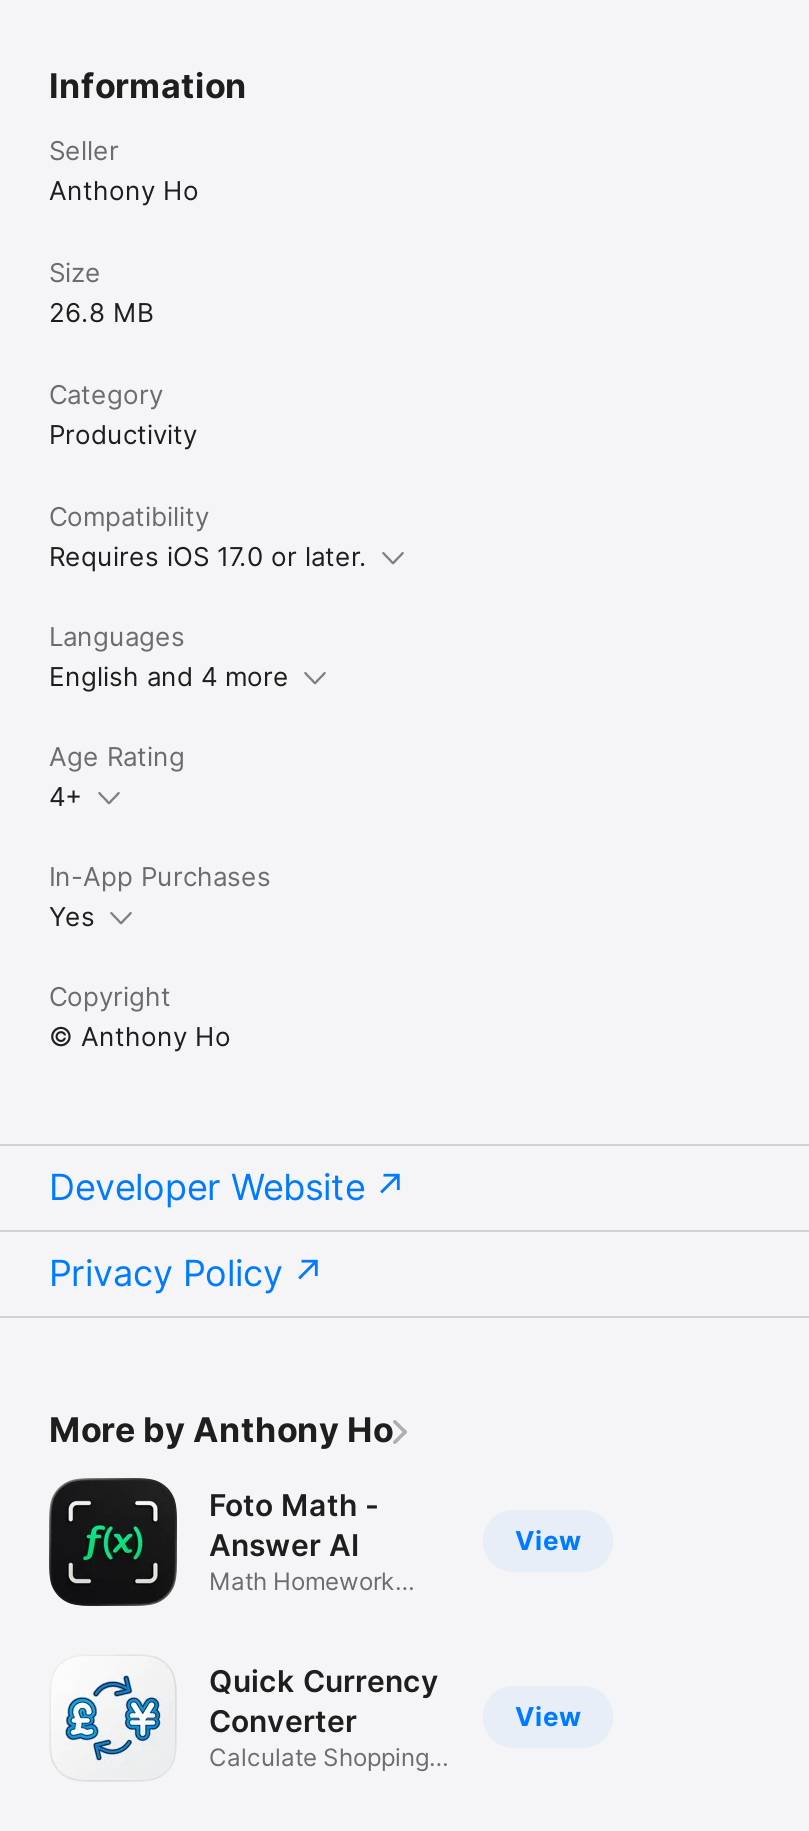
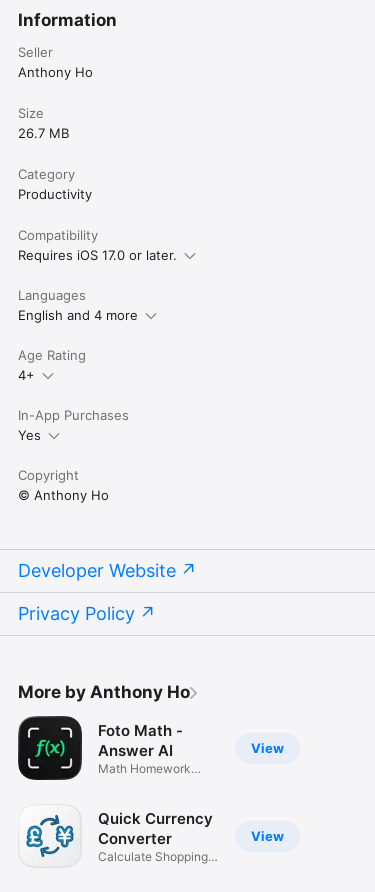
[49,295,153,327] 26.8 MB -> [18,125,69,141] 26.7 MB

